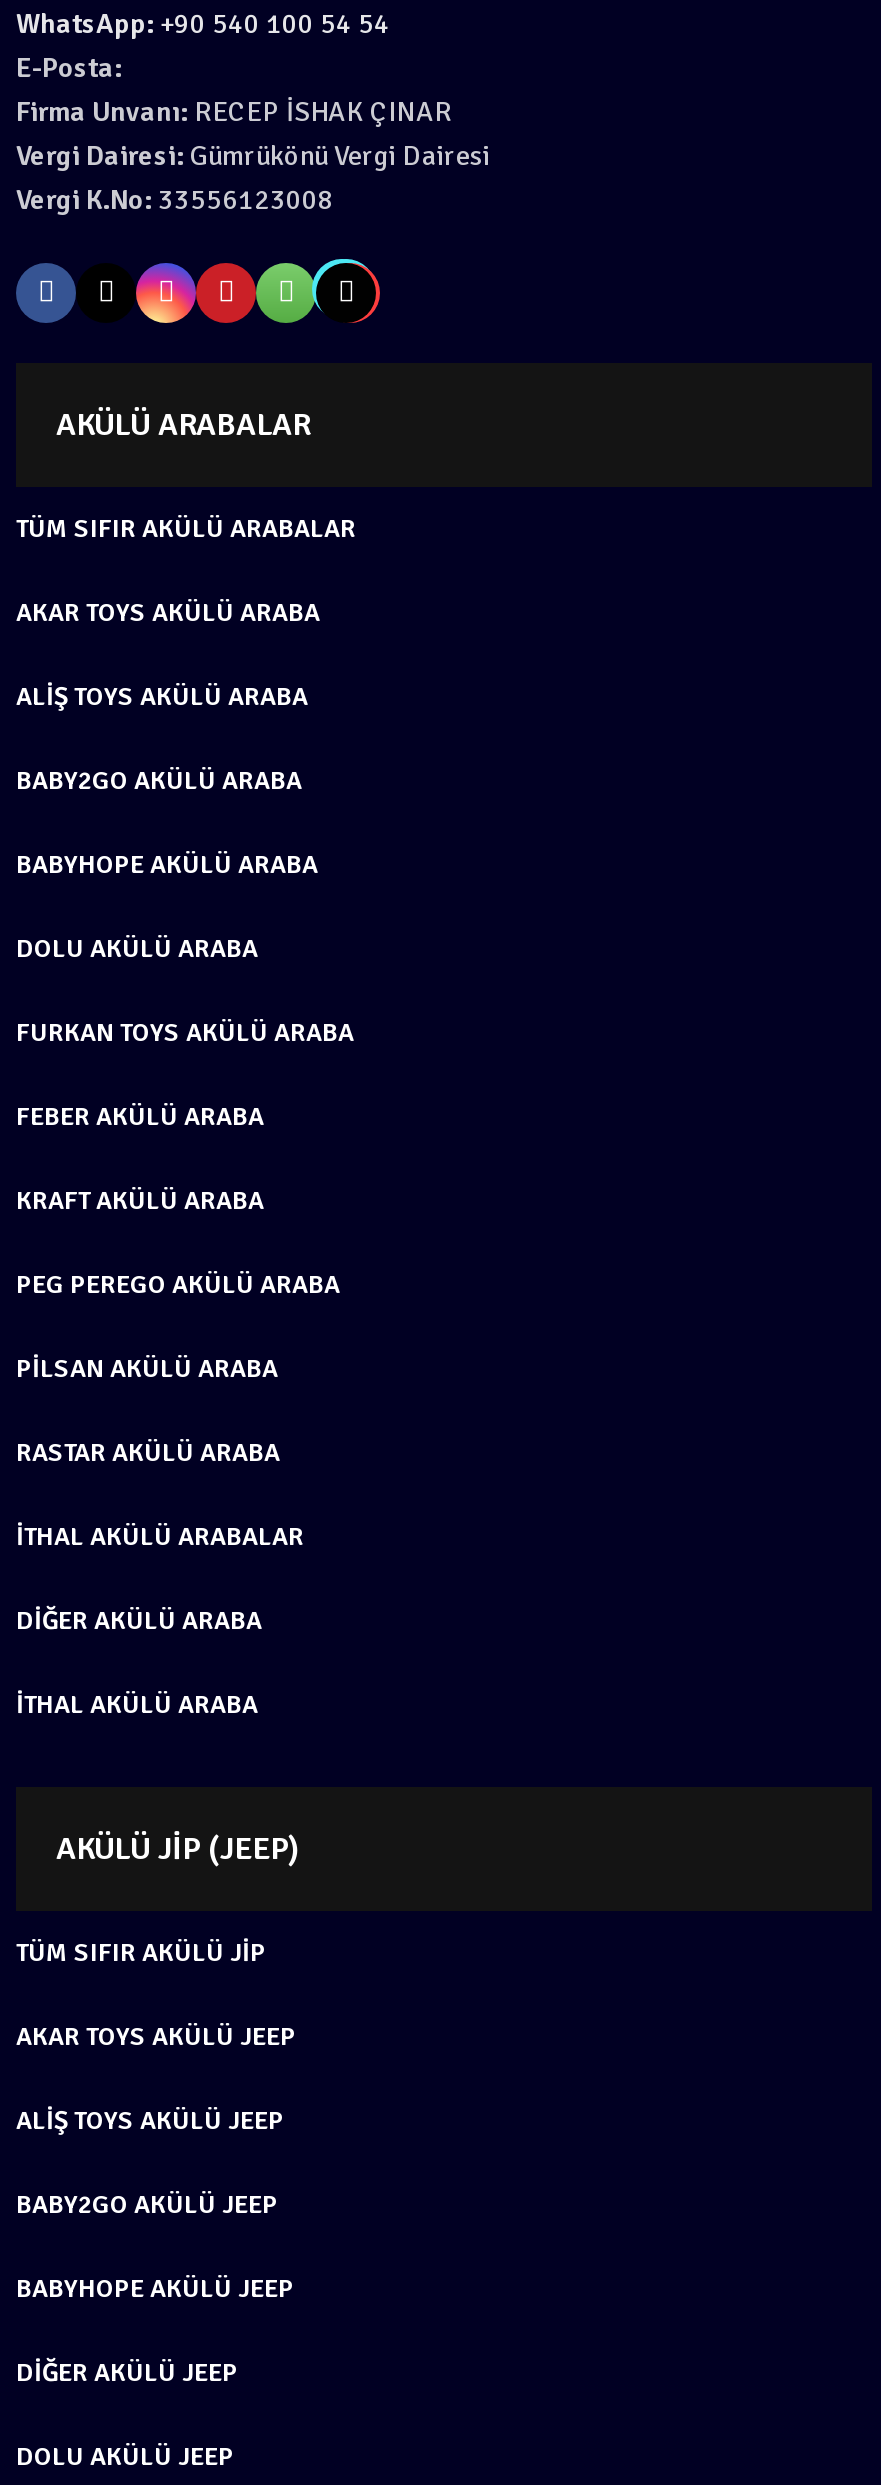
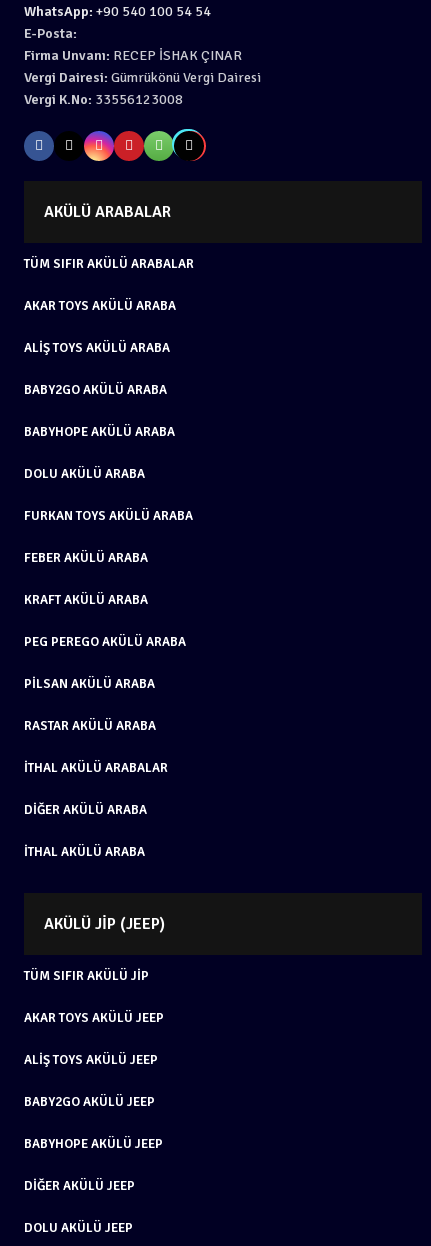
[14,256,410,326] [image] -> [9,128,207,162] [image]

